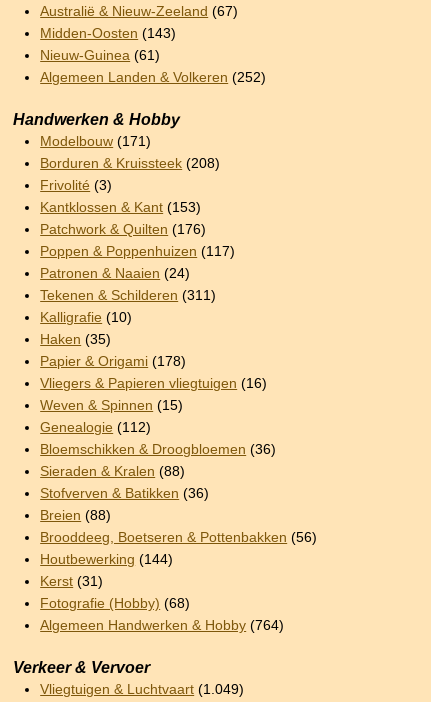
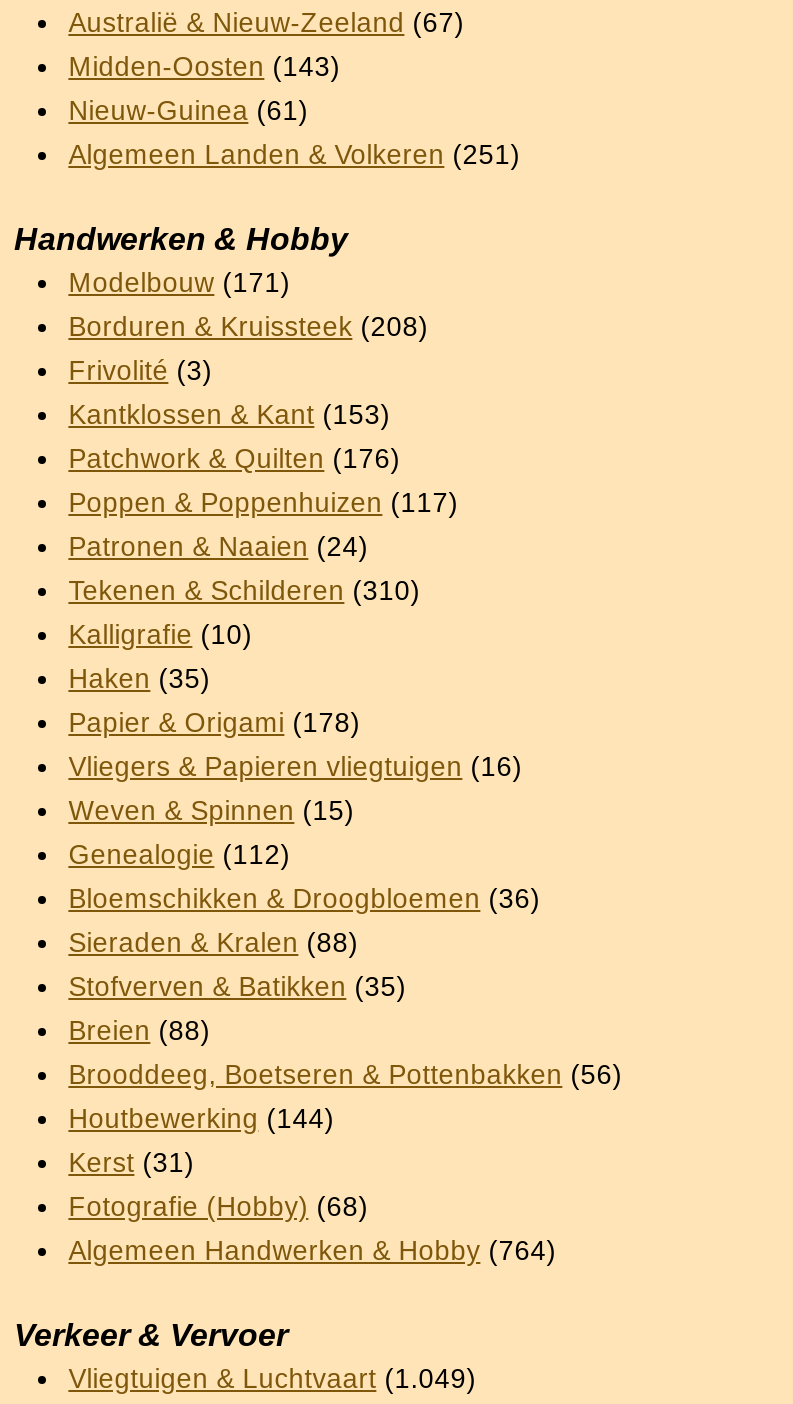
[40,70,266,85] Algemeen Landen & Volkeren (252) -> [68,139,520,169] Algemeen Landen & Volkeren (251)
[40,288,216,303] Tekenen & Schilderen (311) -> [68,575,420,605] Tekenen & Schilderen (310)
[40,486,209,501] Stofverven & Batikken (36) -> [68,971,406,1001] Stofverven & Batikken (35)

